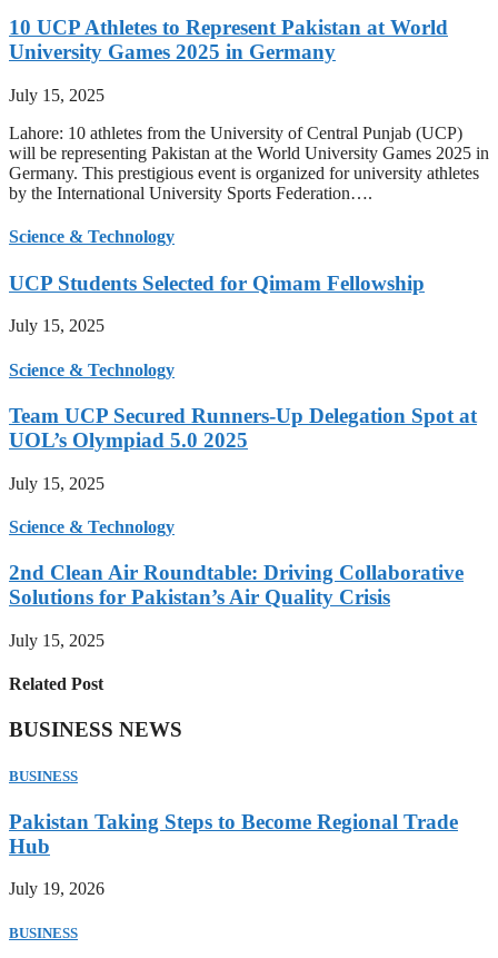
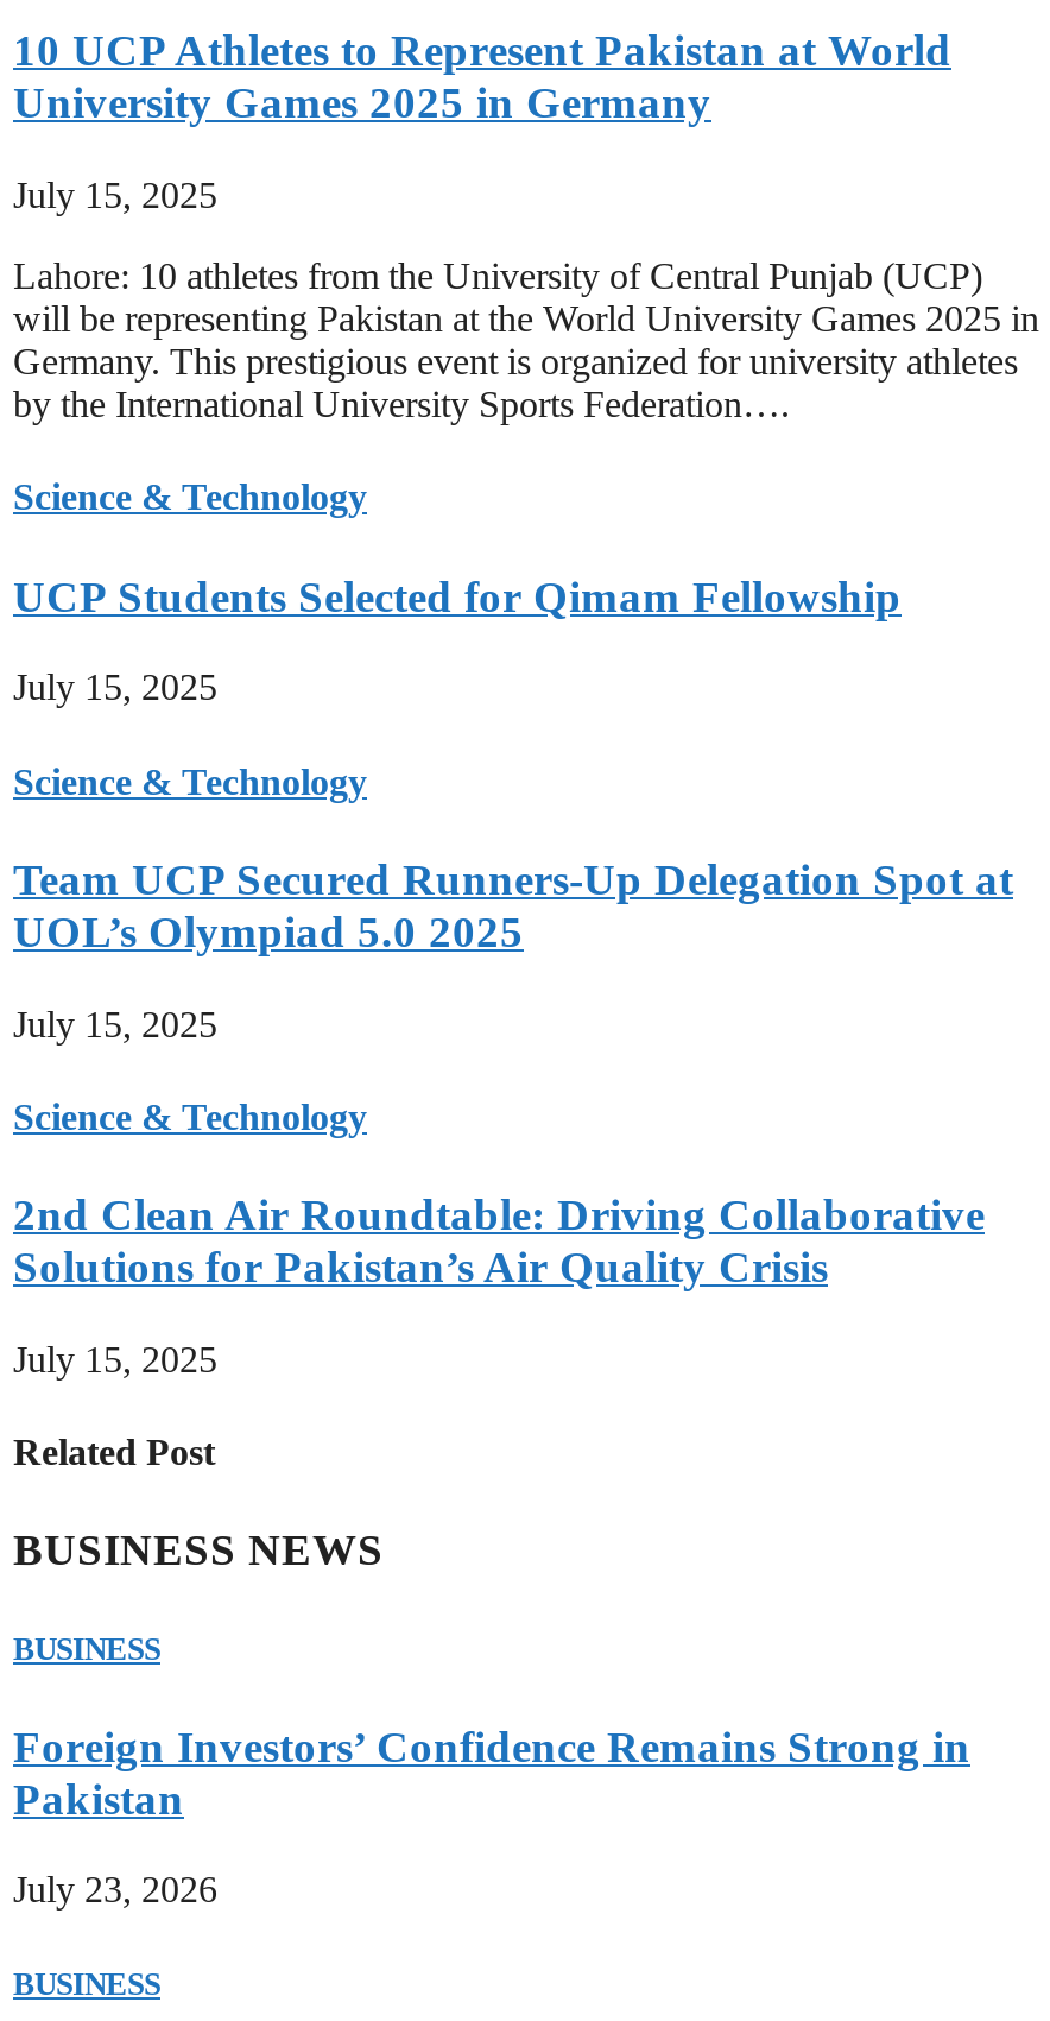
[9,810,458,858] Pakistan Taking Steps to Become Regional Trade | Hub -> [13,1721,970,1823] Foreign Investors’ Confidence Remains Strong in | Pakistan
[9,880,104,898] July 19, 2026 -> [13,1870,217,1911] July 23, 2026

